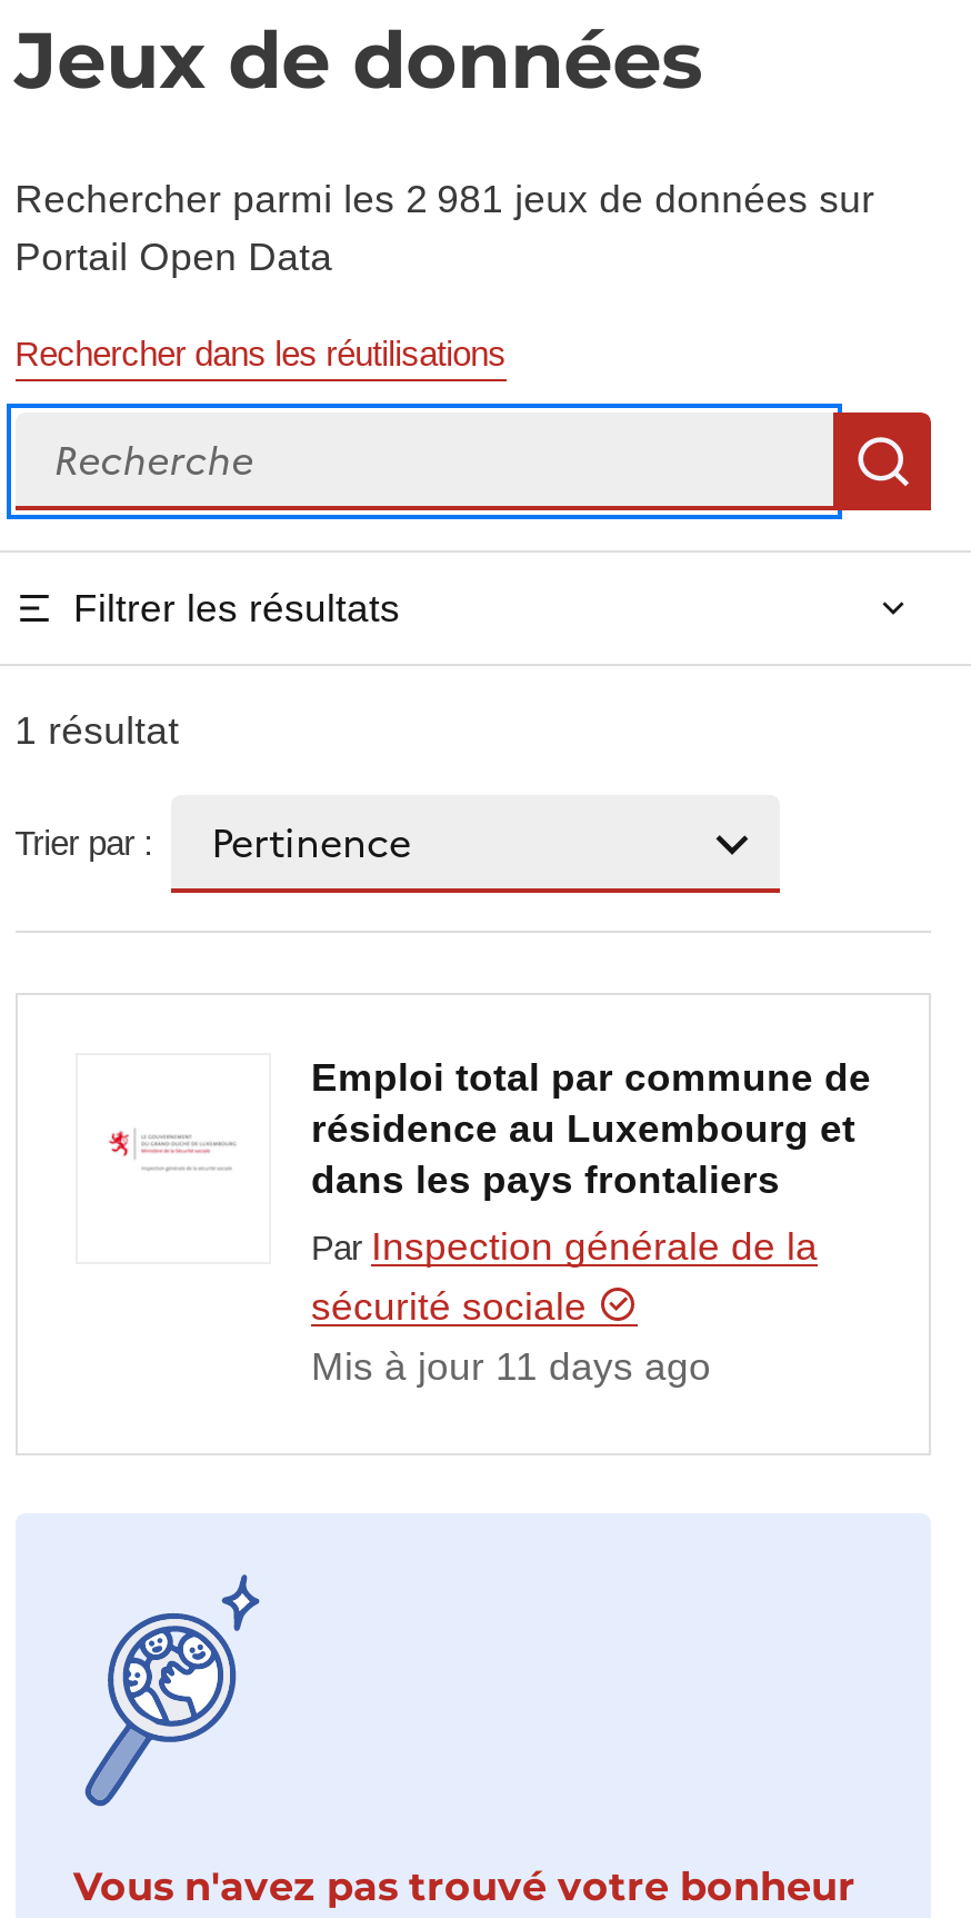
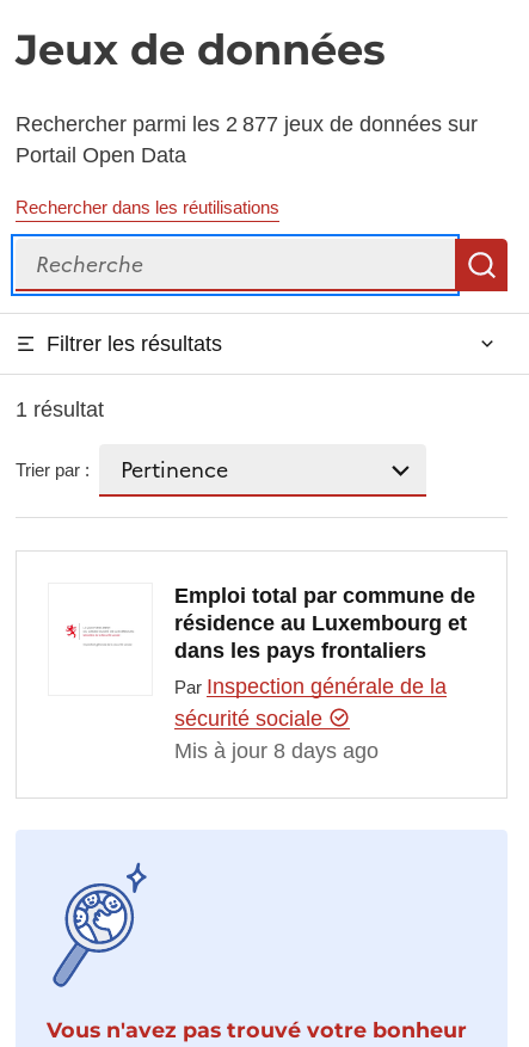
[15,177,875,222] Rechercher parmi les 2 981 jeux de données sur -> [15,113,477,136] Rechercher parmi les 2 877 jeux de données sur
[311,1343,711,1388] Mis à jour 11 days ago -> [174,739,379,762] Mis à jour 8 days ago

